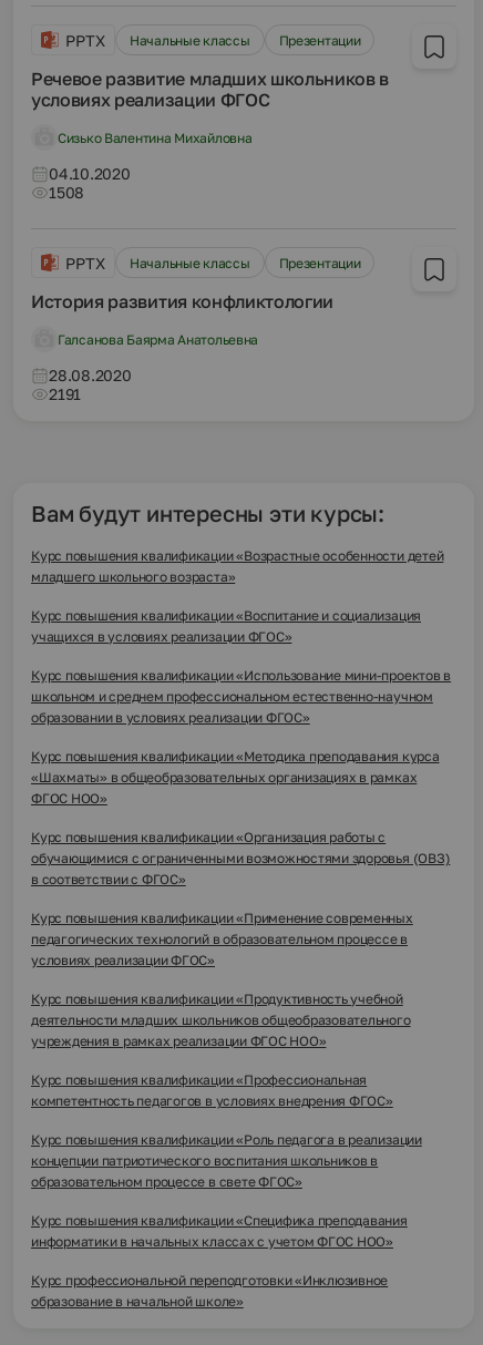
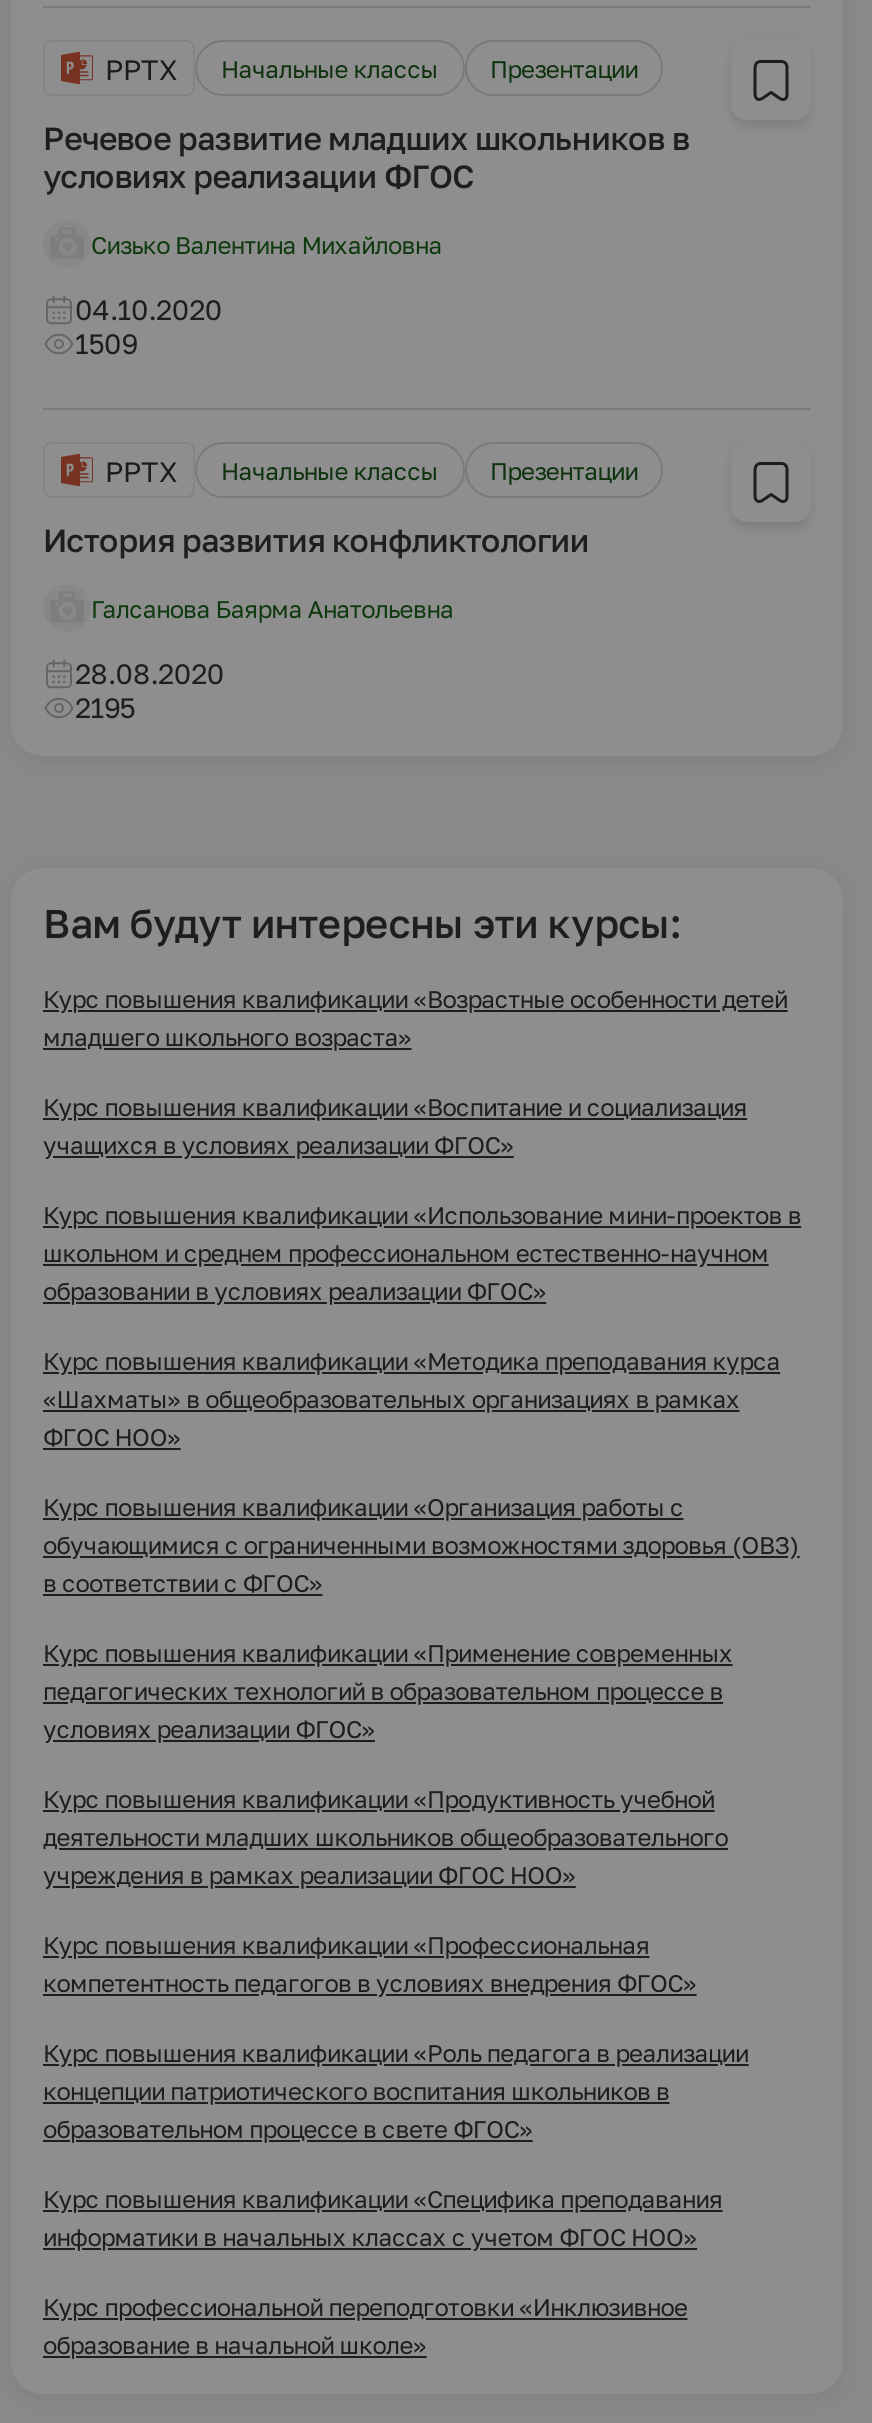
[49,183,84,202] 1508 -> [75,326,137,360] 1509
[49,384,81,403] 2191 -> [75,690,135,724] 2195

